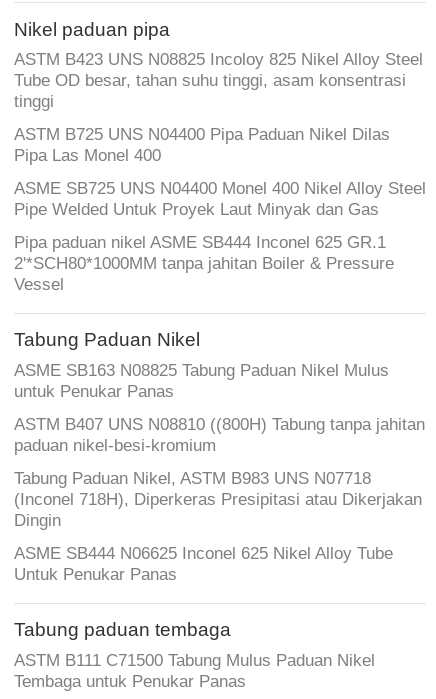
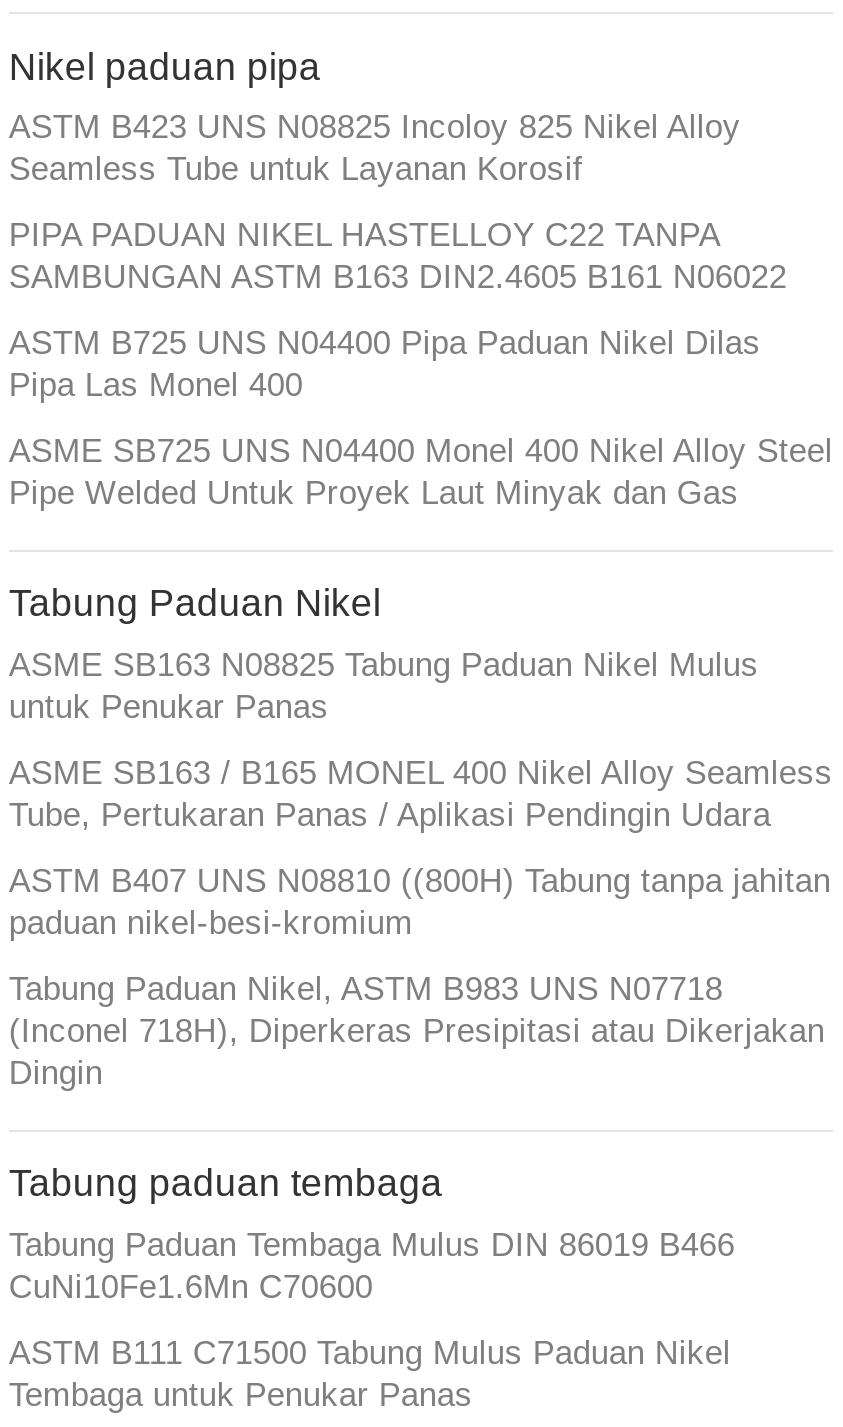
[14,50,423,111] ASTM B423 UNS N08825 Incoloy 825 Nikel Alloy Steel | Tube OD besar, tahan suhu tinggi, asam konsentrasi | tinggi -> [9,108,787,296] ASTM B423 UNS N08825 Incoloy 825 Nikel Alloy | Seamless Tube untuk Layanan Korosif | PIPA PADUAN NIKEL HASTELLOY C22 TANPA | SAMBUNGAN ASTM B163 DIN2.4605 B161 N06022
moved [14,125,426,219] -> [9,324,833,512]: ASTM B725 UNS N04400 Pipa Paduan Nikel Dilas | Pipa Las Monel 400 | ASME SB725 UNS N04400 Monel 400 Nikel Alloy Steel | Pipe Welded Untuk Proyek Laut Minyak dan Gas
[14,233,394,294] Pipa paduan nikel ASME SB444 Inconel 625 GR.1 | 2'*SCH80*1000MM tanpa jahitan Boiler & Pressure | Vessel -> none
moved [14,329,389,401] -> [9,583,759,726]: Tabung Paduan Nikel | ASME SB163 N08825 Tabung Paduan Nikel Mulus | untuk Penukar Panas
none -> [9,754,833,834] ASME SB163 / B165 MONEL 400 Nikel Alloy Seamless | Tube, Pertukaran Panas / Aplikasi Pendingin Udara
[14,544,393,584] ASME SB444 N06625 Inconel 625 Nikel Alloy Tube | Untuk Penukar Panas -> none
moved [14,619,231,640] -> [9,1162,443,1204]: Tabung paduan tembaga
none -> [9,1225,735,1305] Tabung Paduan Tembaga Mulus DIN 86019 B466 | CuNi10Fe1.6Mn C70600

